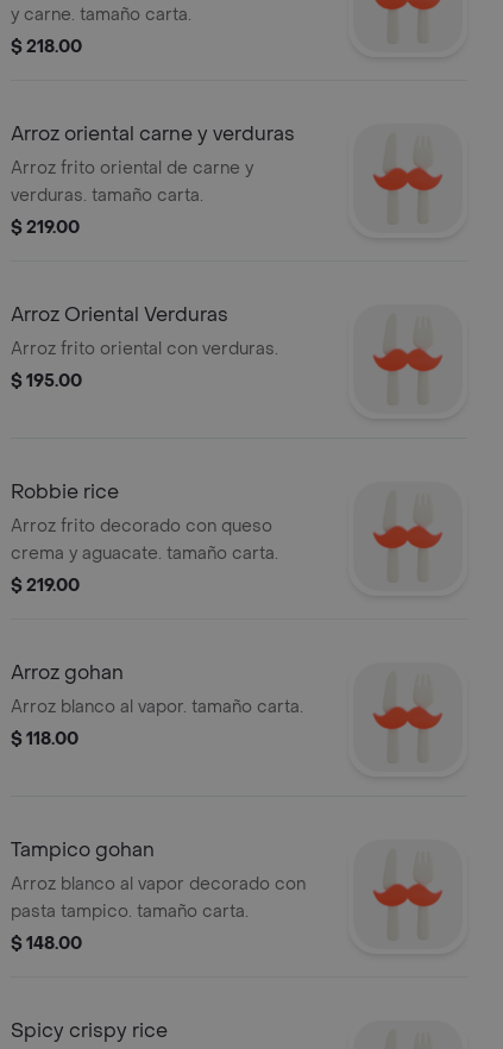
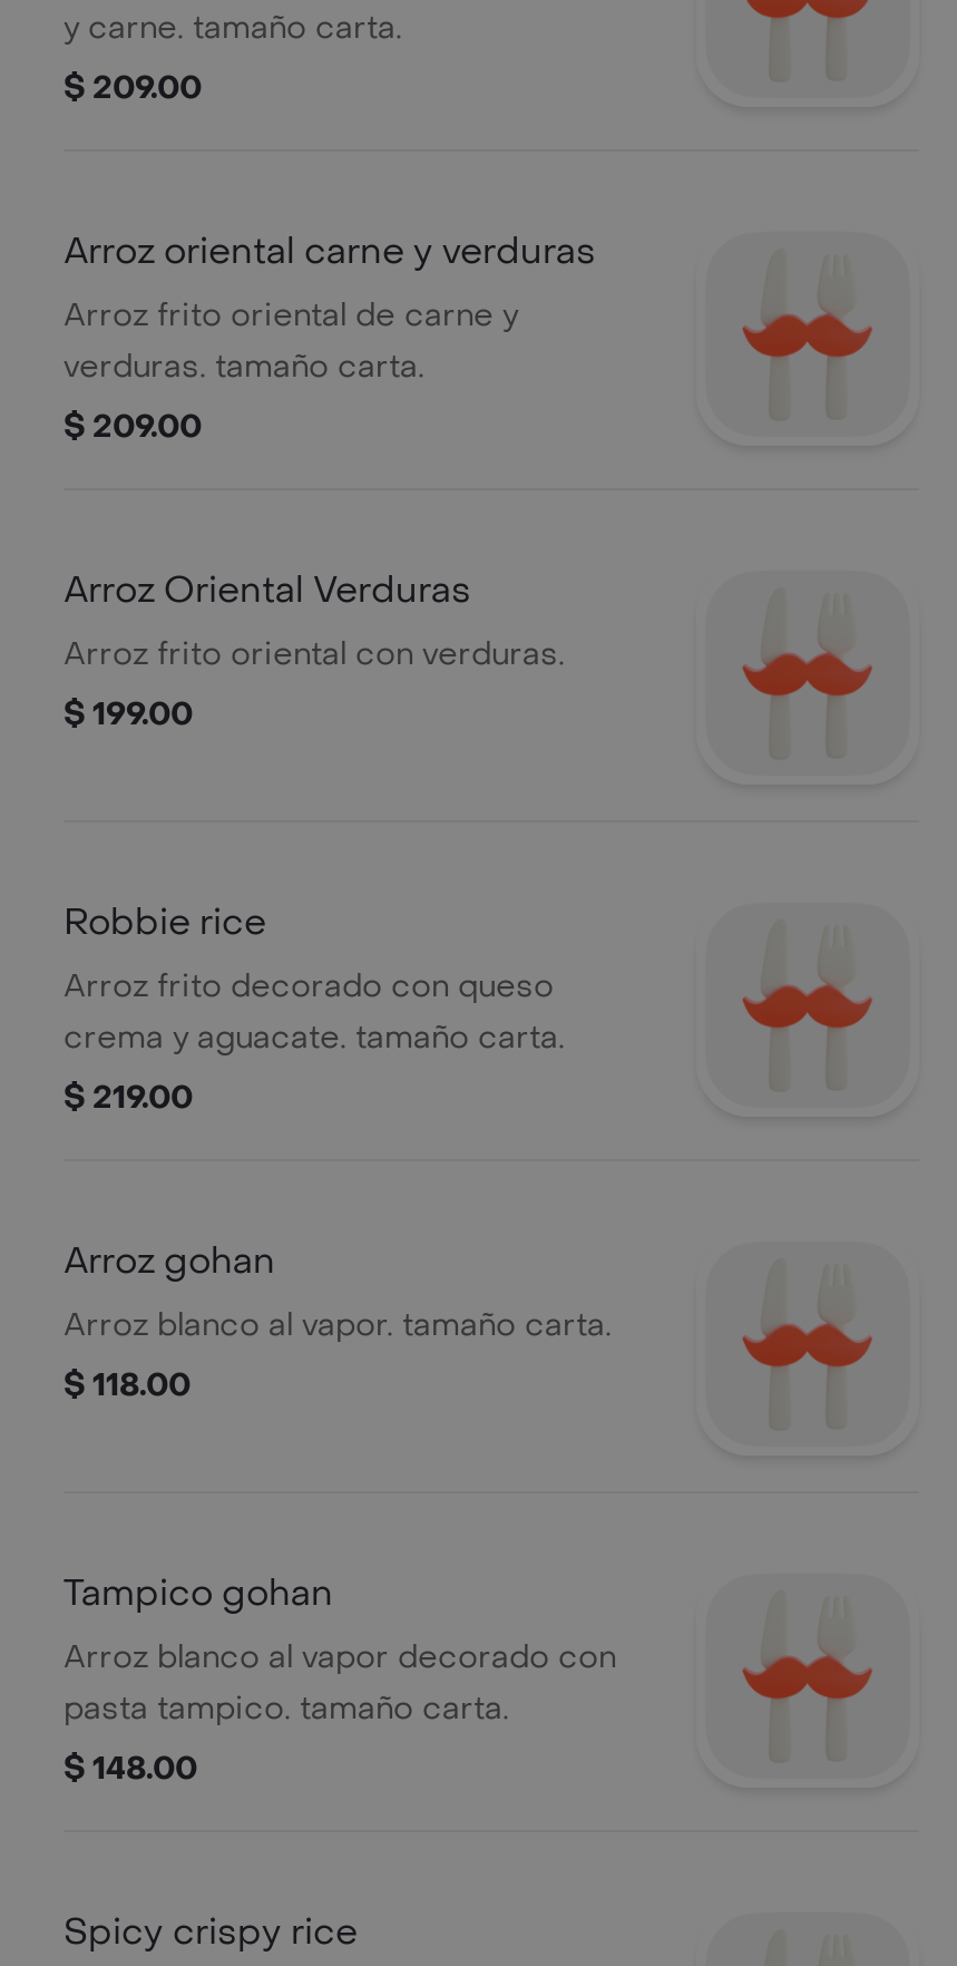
[11,36,82,58] $ 218.00 -> [64,67,202,109] $ 209.00
[11,216,80,239] $ 219.00 -> [64,406,202,448] $ 209.00
[11,370,82,392] $ 195.00 -> [64,693,193,736] $ 199.00

